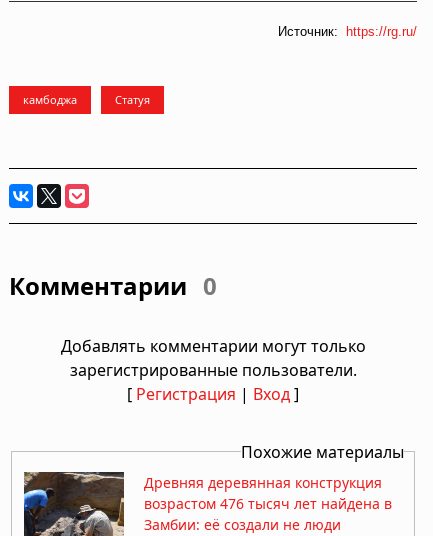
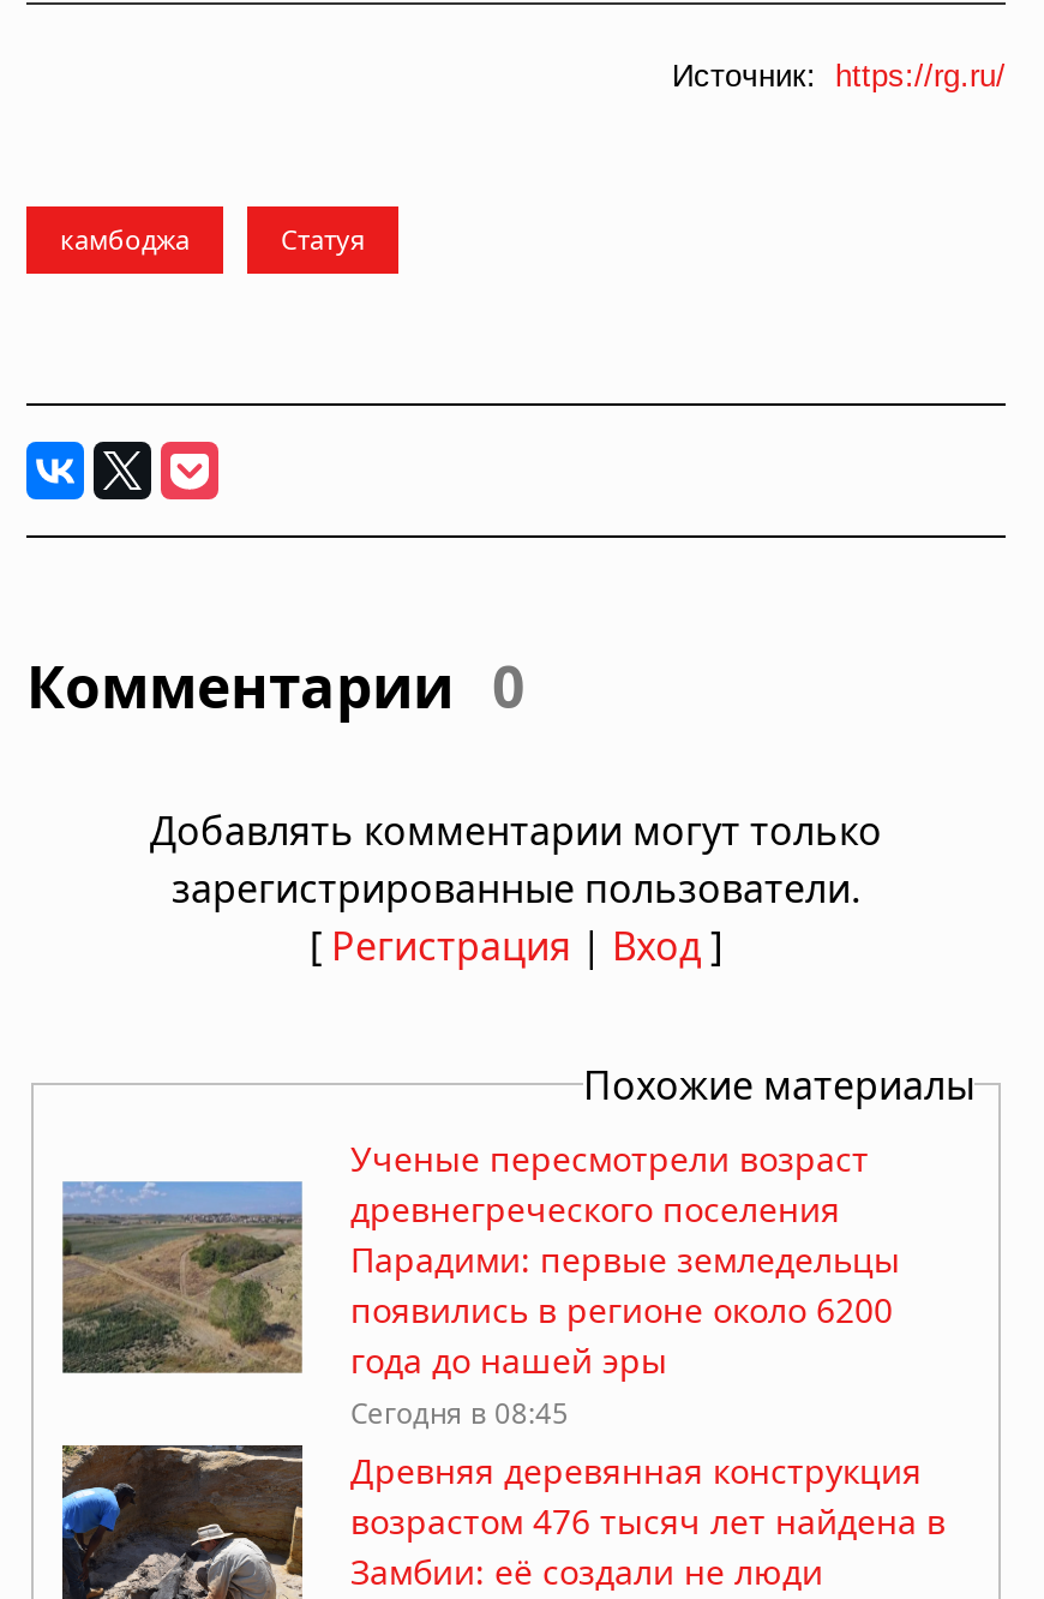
none -> [60,1134,900,1430] [image] | Ученые пересмотрели возраст | древнегреческого поселения | Парадими: первые земледельцы | появились в регионе около 6200 | года до нашей эры | Сегодня в 08:45

